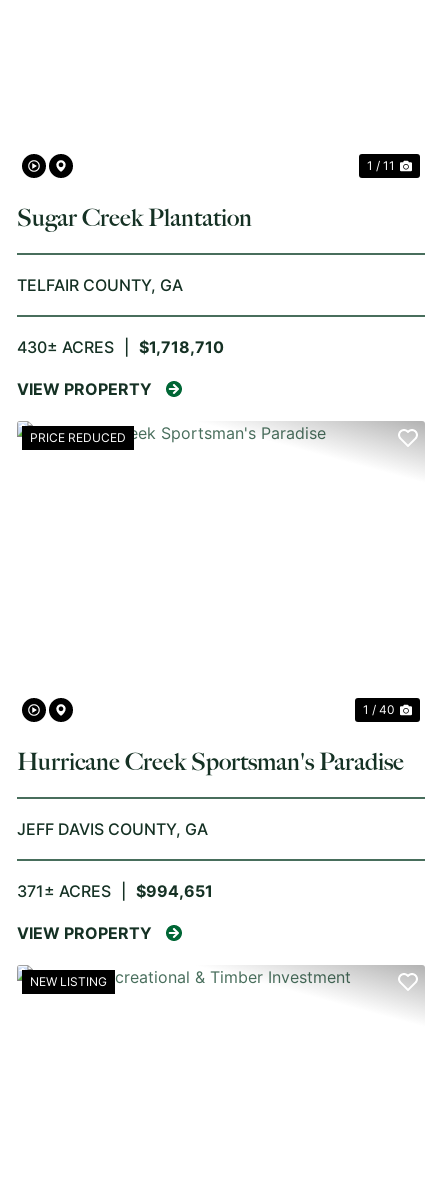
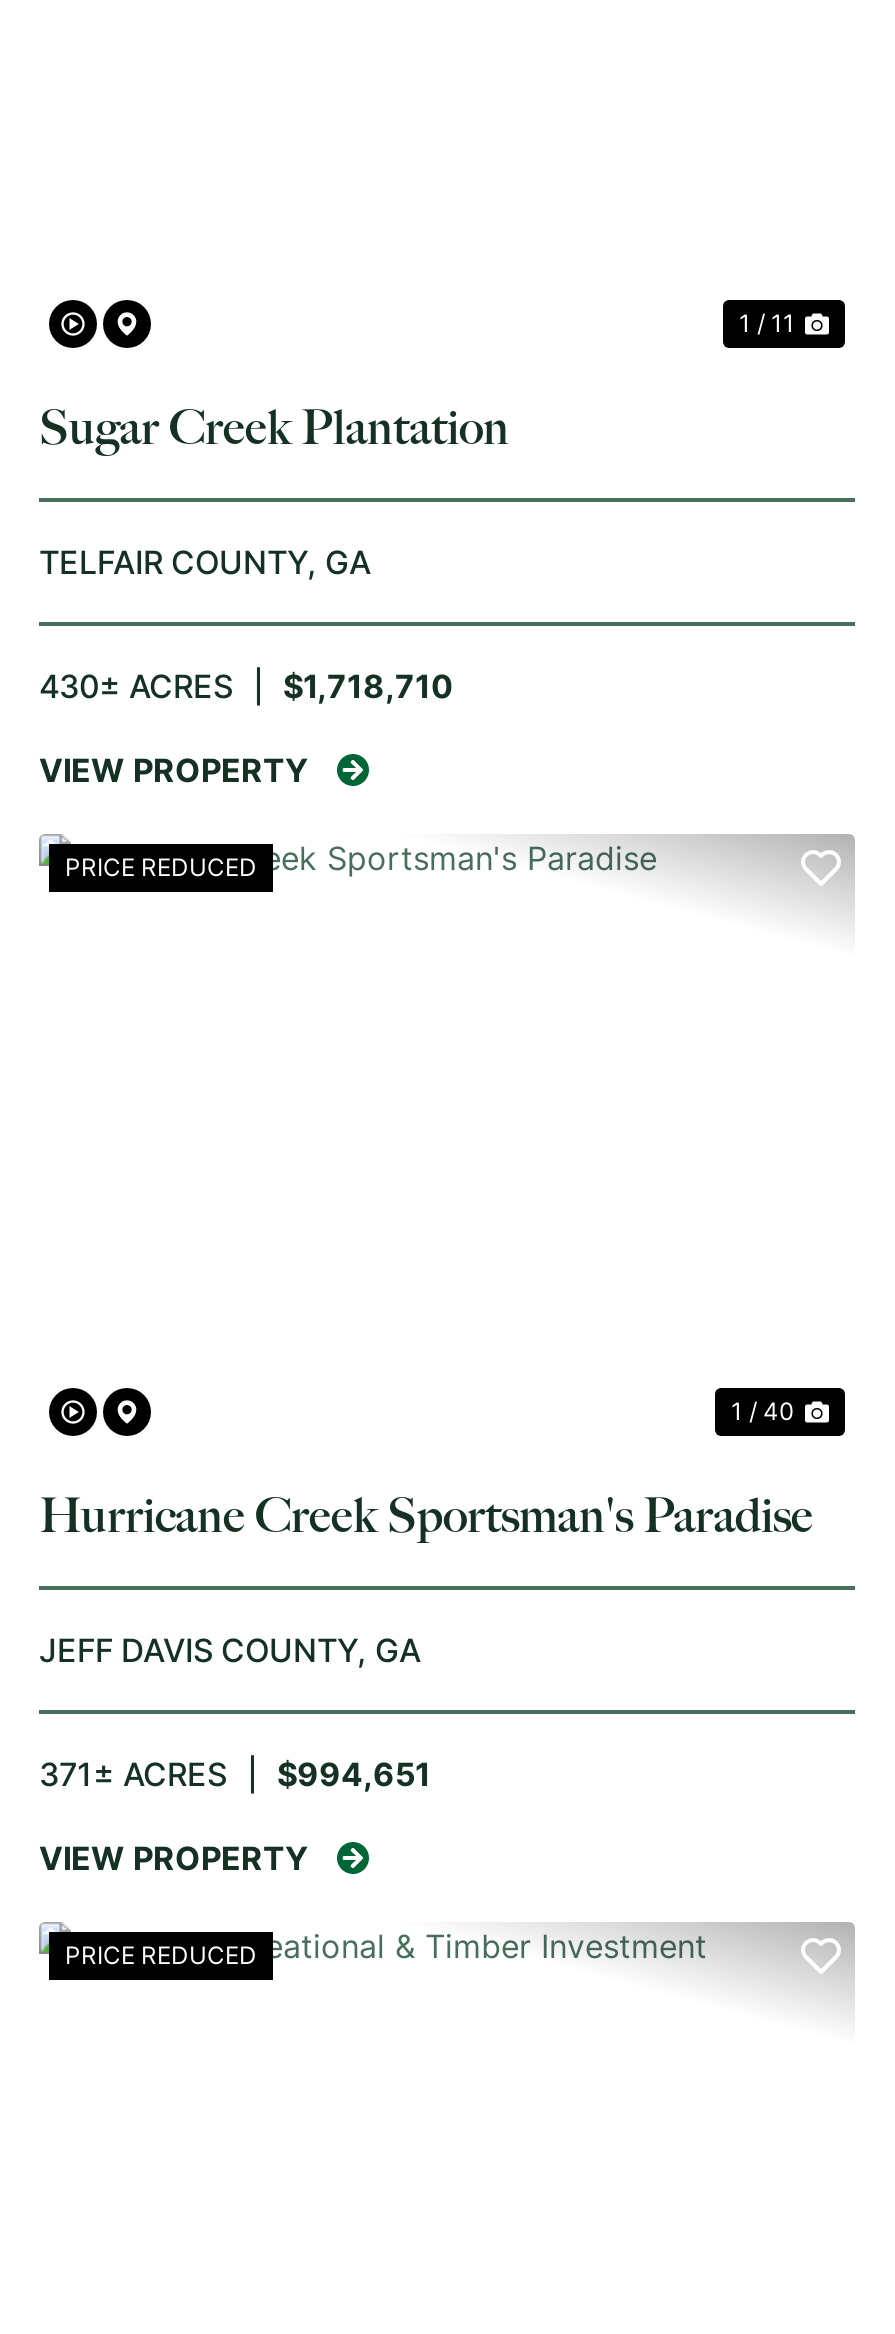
[30,974,107,989] NEW LISTING -> [65,1940,257,1970] PRICE REDUCED

